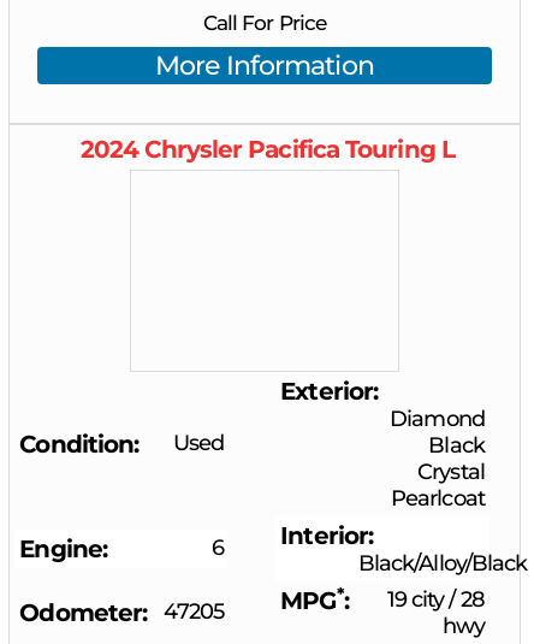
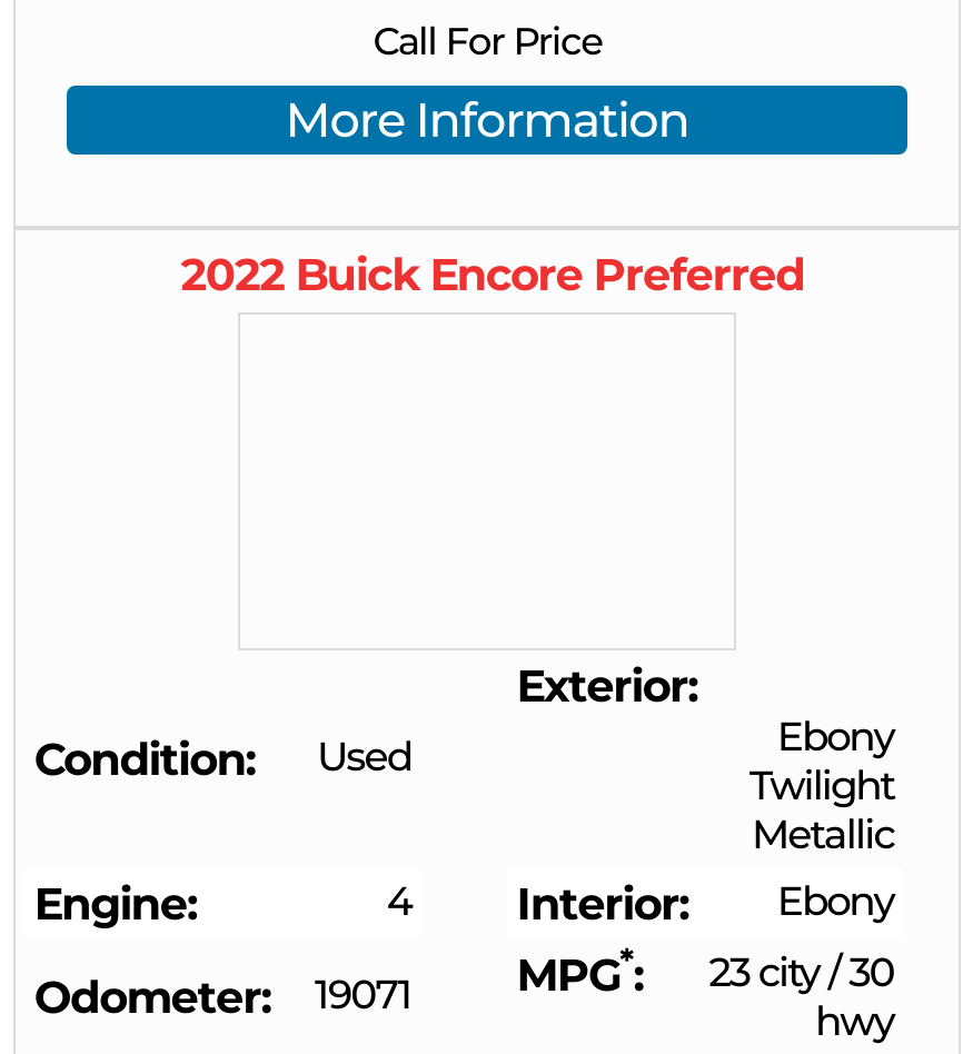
[81,135,455,164] 2024 Chrysler Pacifica Touring L -> [181,248,804,301] 2022 Buick Encore Preferred
[390,406,484,512] Diamond | Black | Crystal | Pearlcoat -> [749,712,894,859] Ebony | Twilight | Metallic
[211,535,224,561] 6 -> [387,877,411,925] 4
[358,550,527,577] Black/Alloy/Black -> [777,877,894,925] Ebony
[281,582,484,615] MPG* 19 city/28 -> [517,940,894,1001] MPG* 23 city/30
[20,598,224,627] Odometer 47205 -> [34,970,411,1023] Odometer 19071

